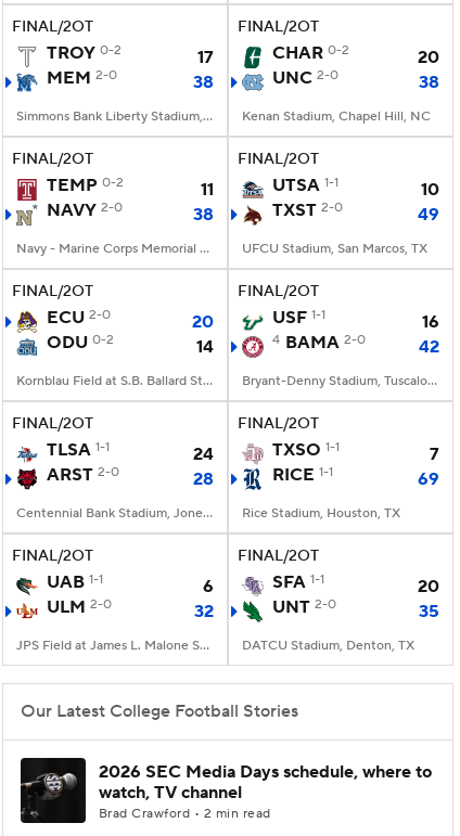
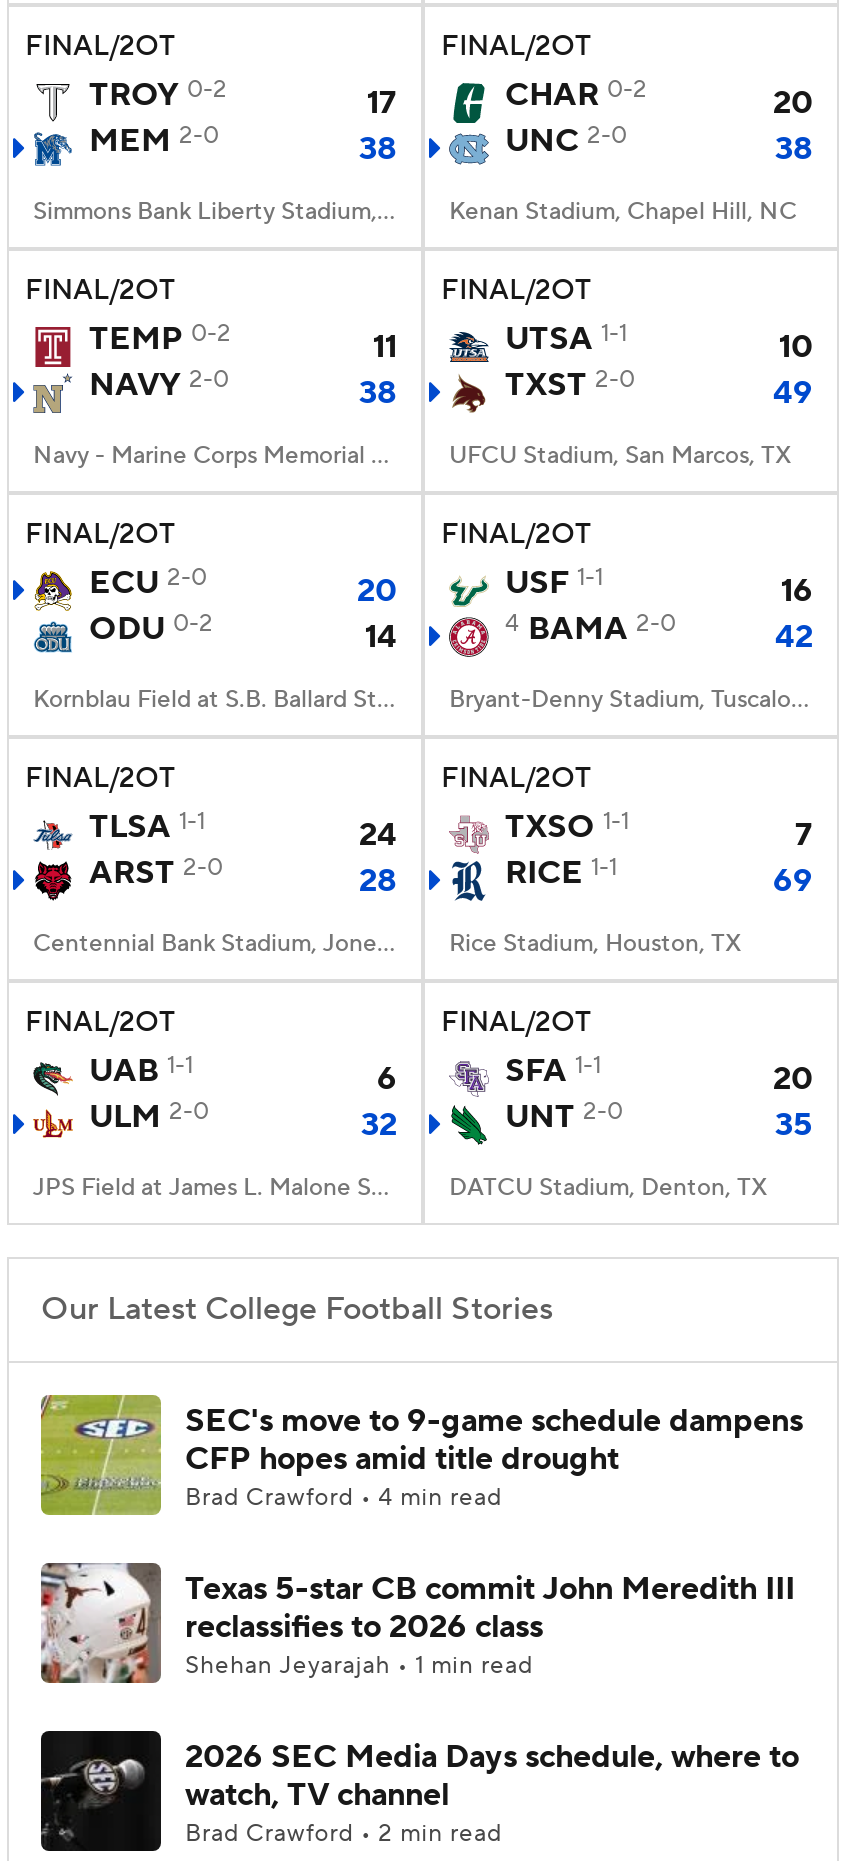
none -> [39,1393,803,1681] [image] | SEC's move to 9-game schedule dampens | CFP hopes amid title drought | Brad Crawford • 4 min read | Texas 5-star CB commit John Meredith III | reclassifies to 2026 class | Shehan Jeyarajah • 1 min read
none -> [39,1561,157,1685] [image]

